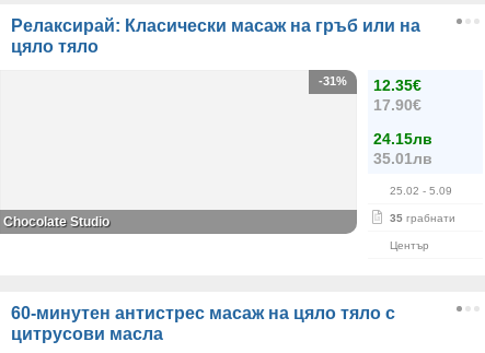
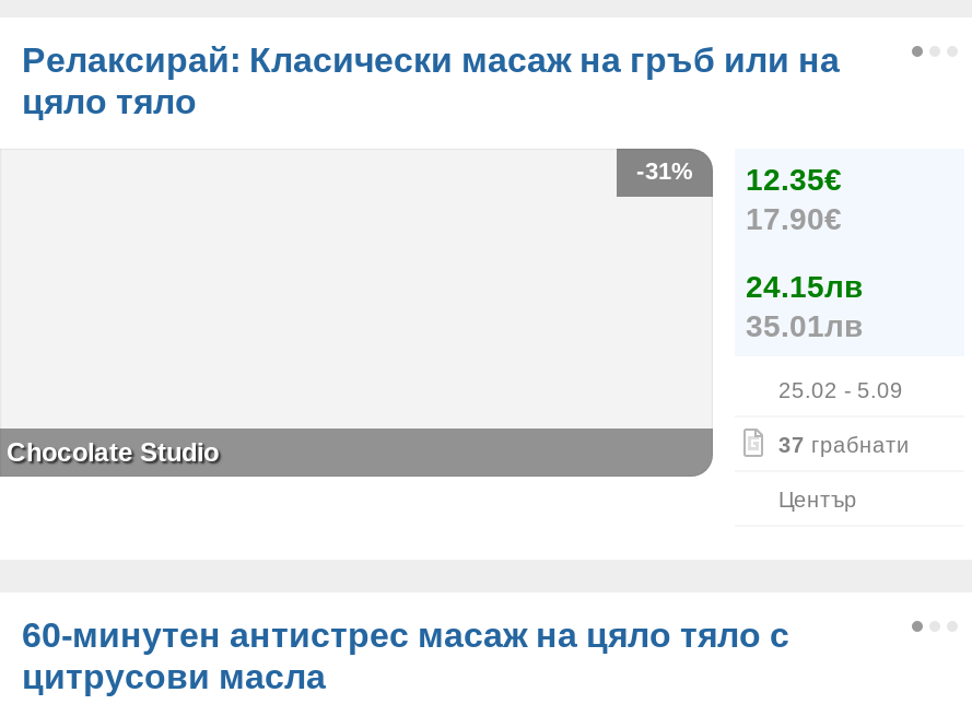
[390,212,455,224] 35 грабнати -> [778,433,910,457] 37 грабнати

